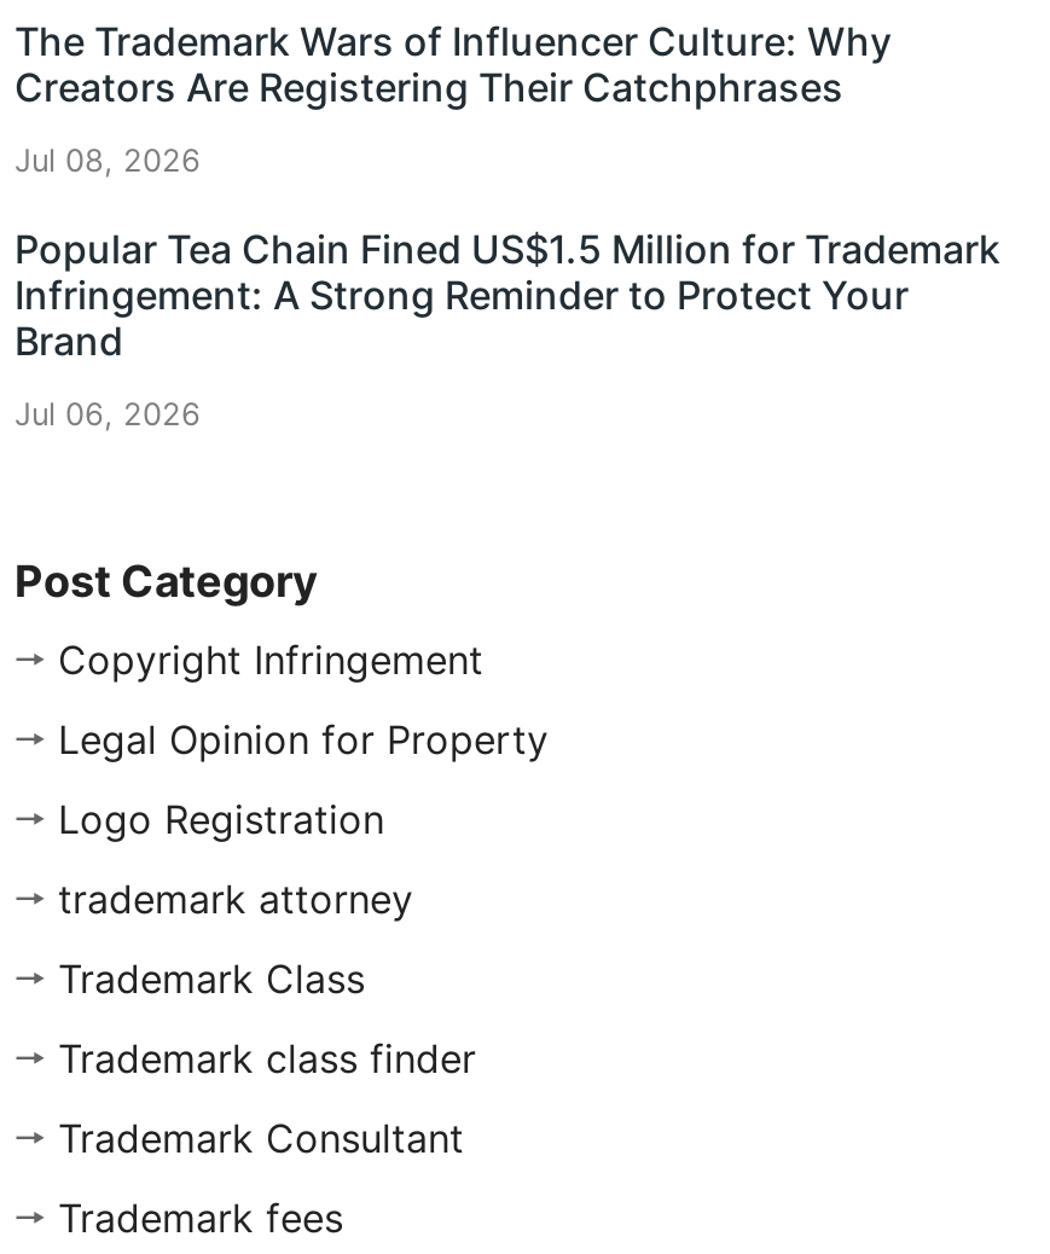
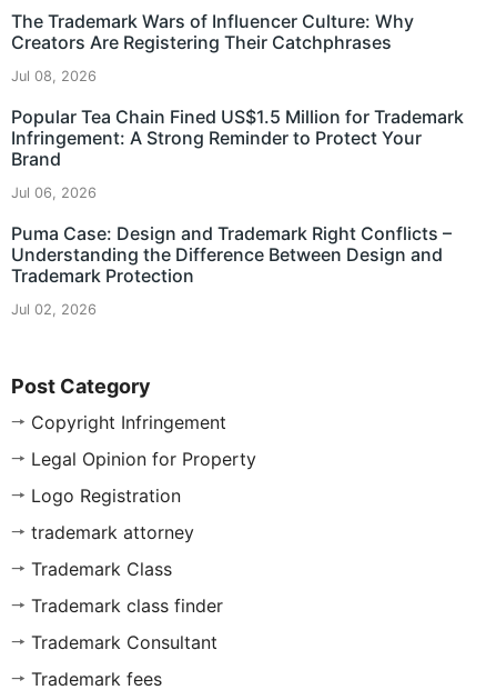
none -> [11,222,452,318] Puma Case: Design and Trademark Right Conflicts – | Understanding the Difference Between Design and | Trademark Protection | Jul 02, 2026

